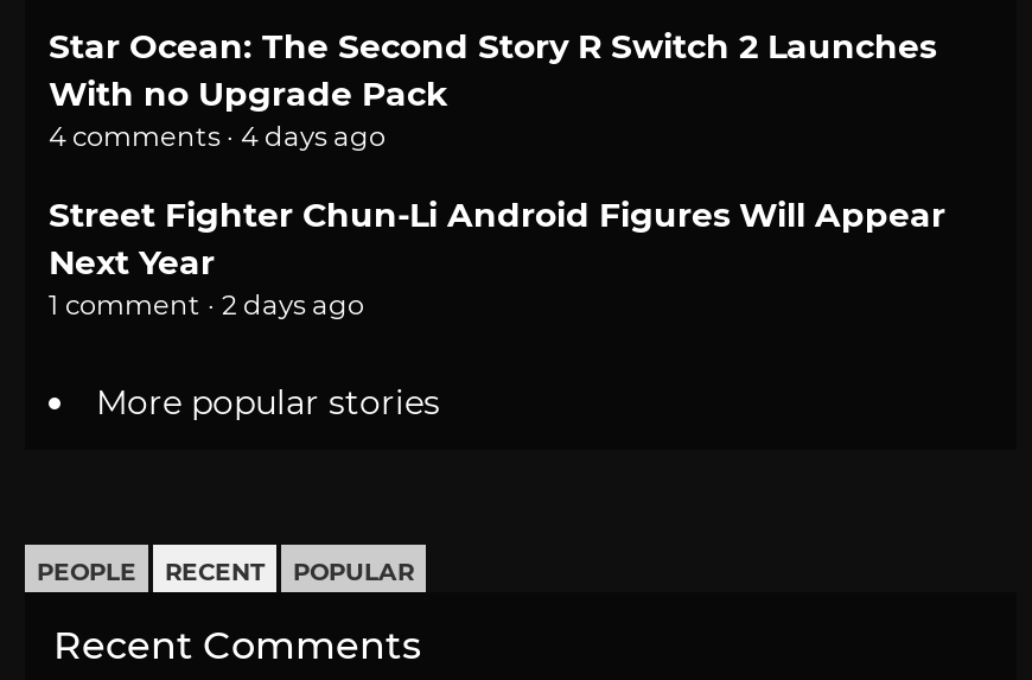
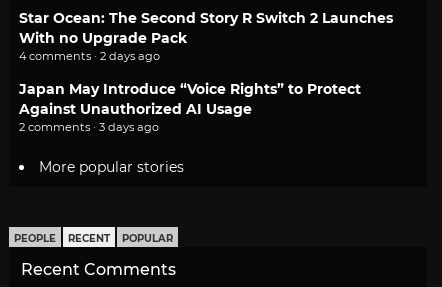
[49,120,386,153] 4 comments · 4 days ago -> [19,49,160,63] 4 comments · 2 days ago
[49,193,945,322] Street Fighter Chun-Li Android Figures Will Appear | Next Year | 1 comment · 2 days ago -> [19,80,361,134] Japan May Introduce “Voice Rights” to Protect | Against Unauthorized AI Usage | 2 comments · 3 days ago

